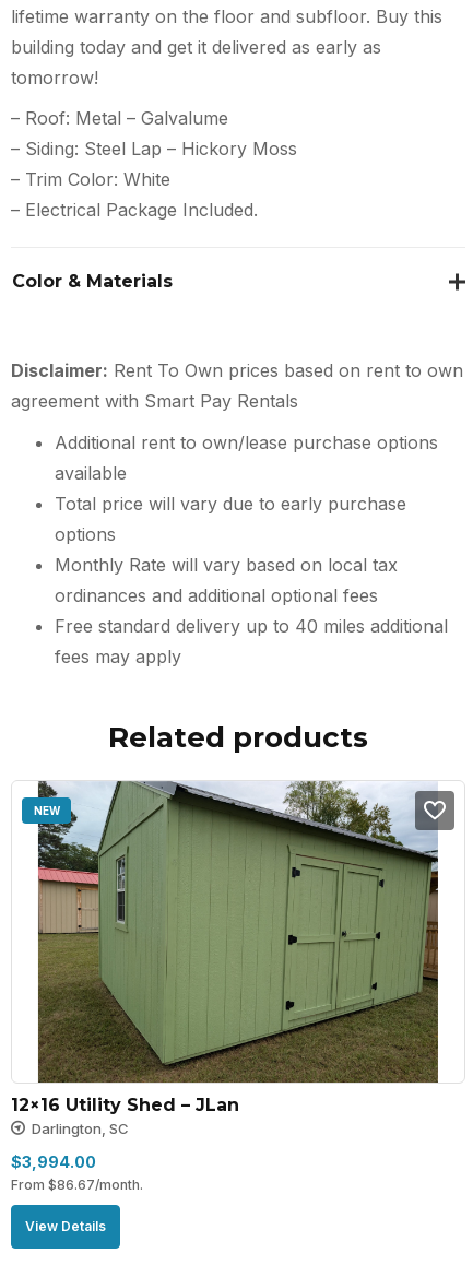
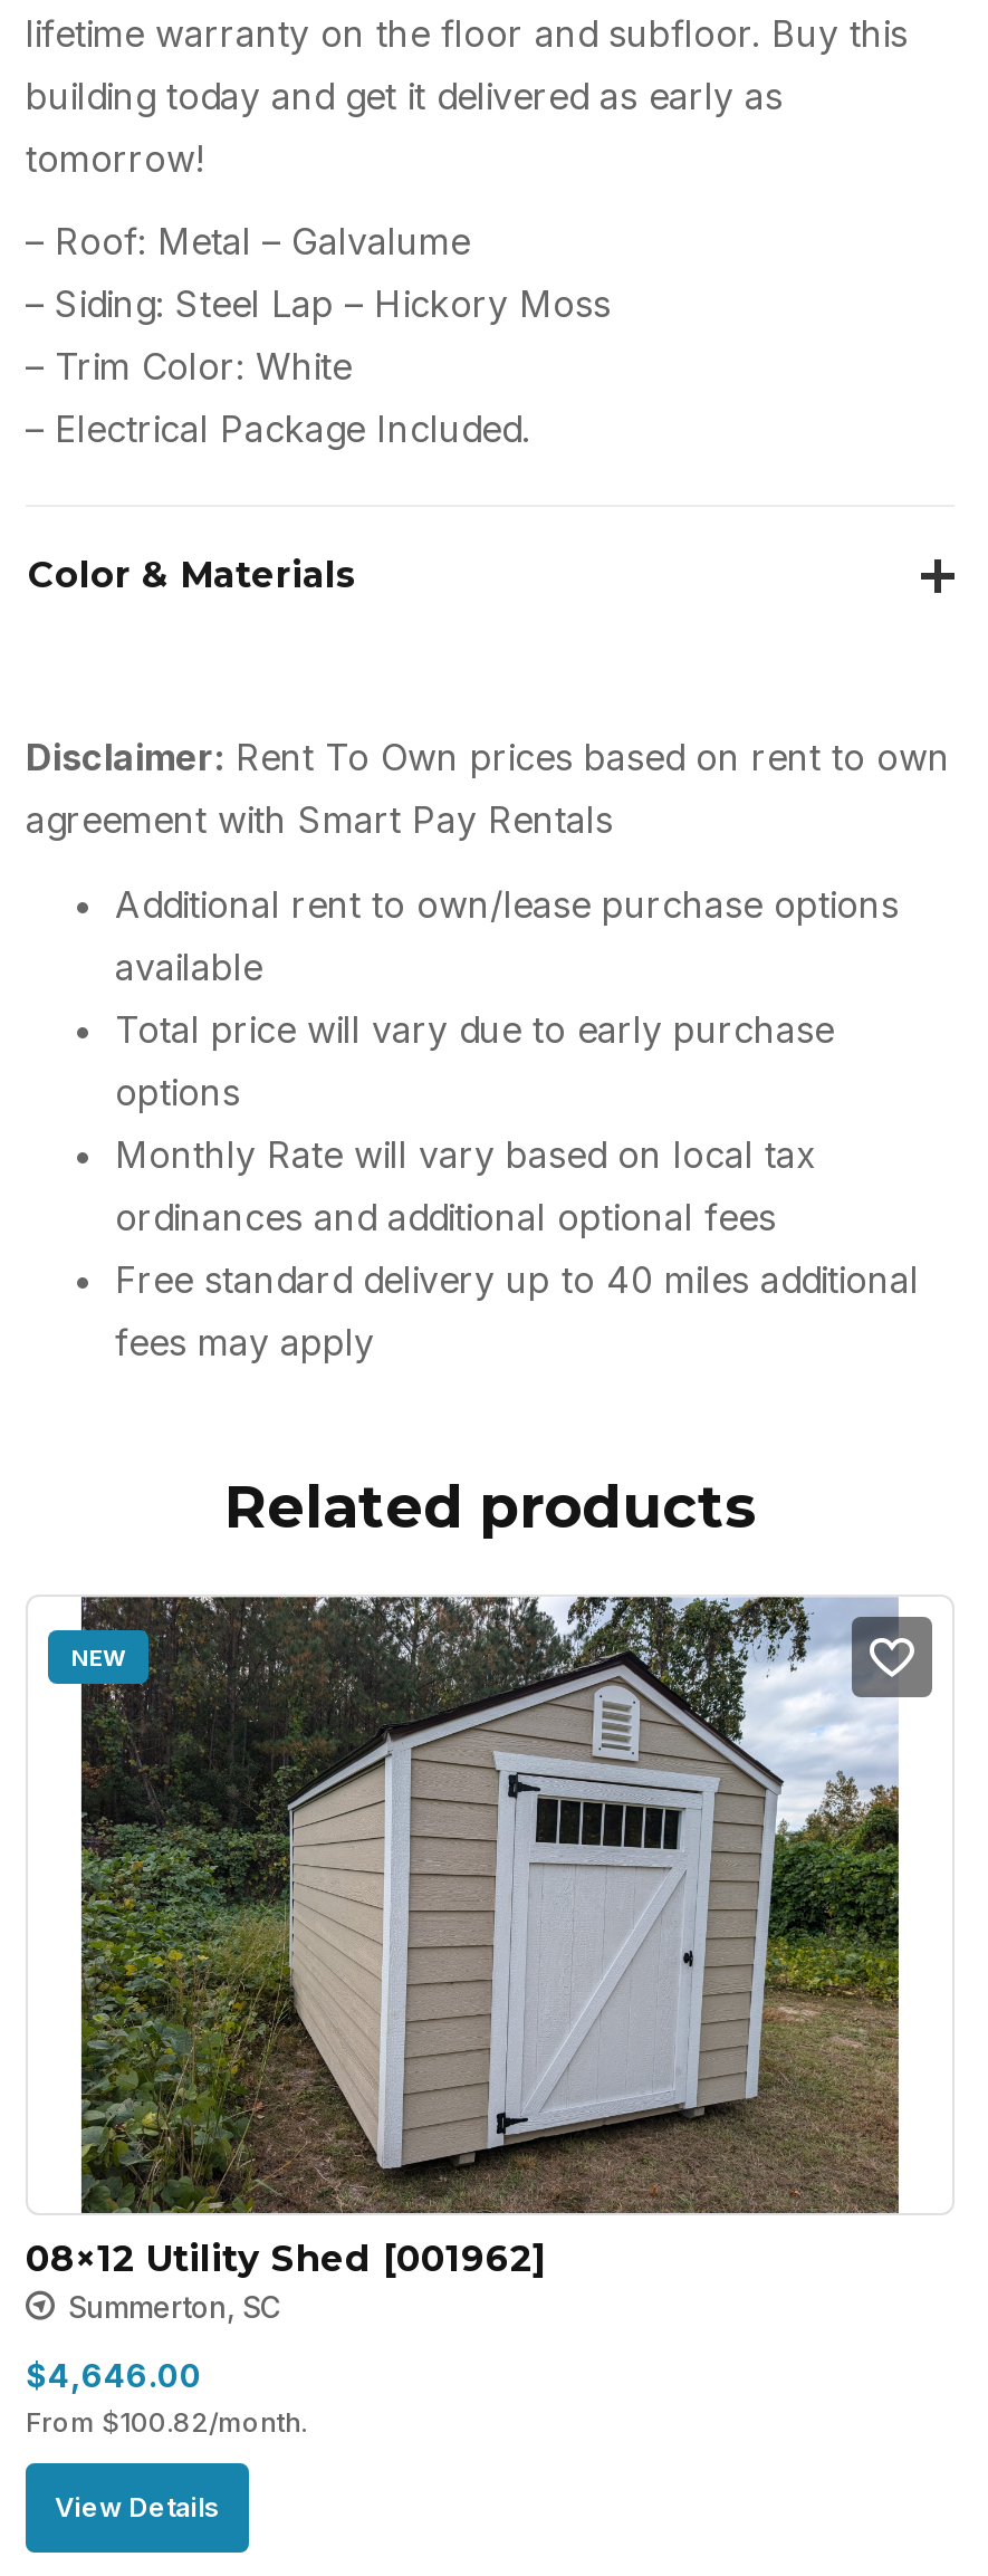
[11,780,439,1137] [image] | 12×16 Utility Shed – JLan | Darlington, SC -> [26,1595,899,2325] [image] | 08×12 Utility Shed [001962] | Summerton, SC
[11,1152,143,1193] $3,994.00 | From $86.67/month. -> [26,2356,307,2438] $4,646.00 | From $100.82/month.

